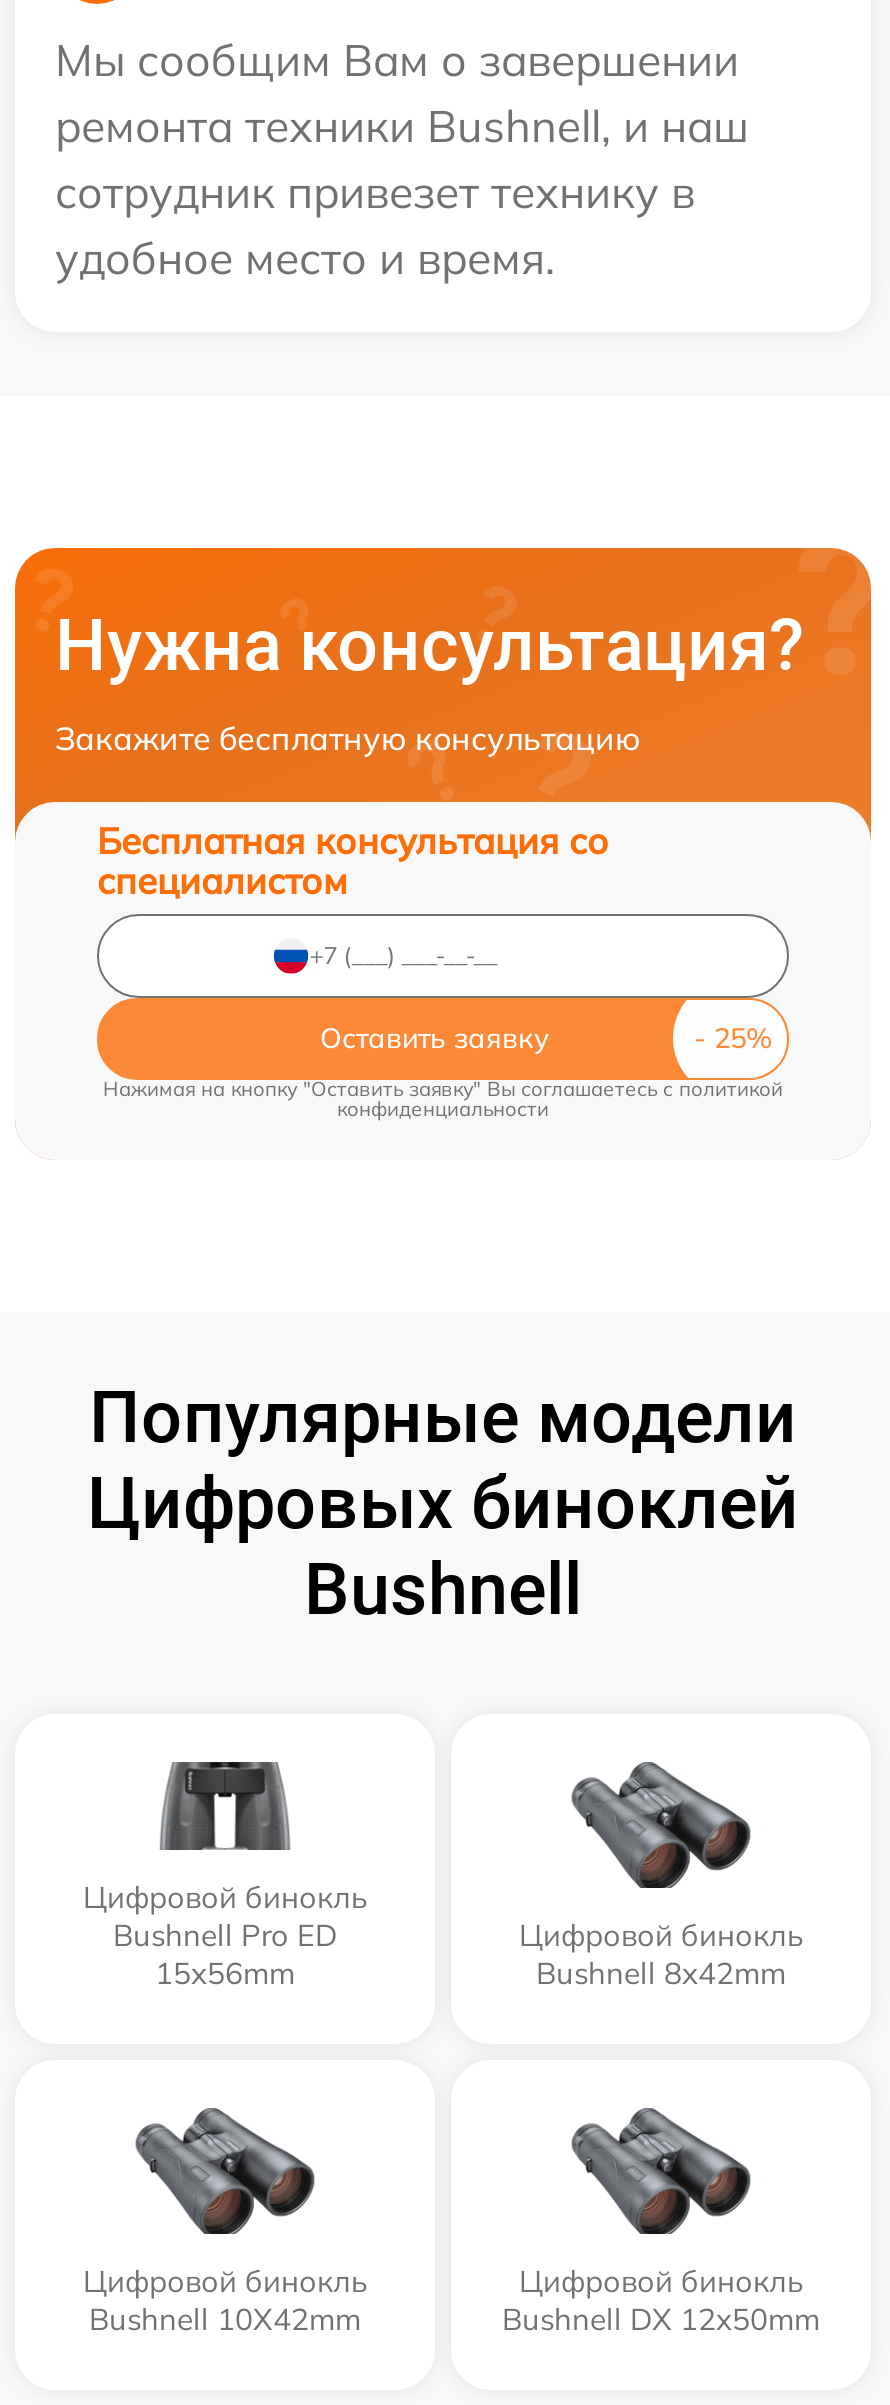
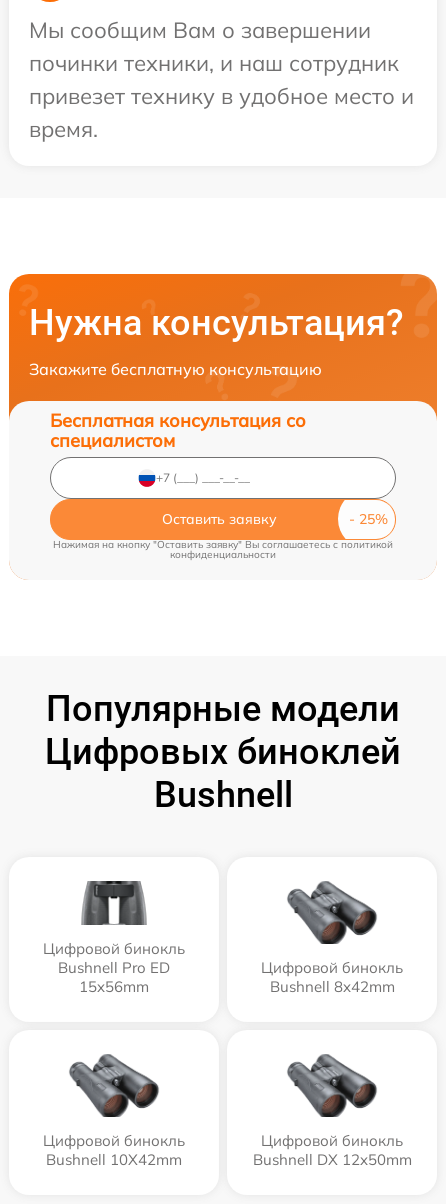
[55,97,749,285] ремонта техники Bushnell, и наш | сотрудник привезет технику в | удобное место и время. -> [29,49,414,143] починки техники, и наш сотрудник | привезет технику в удобное место и | время.

